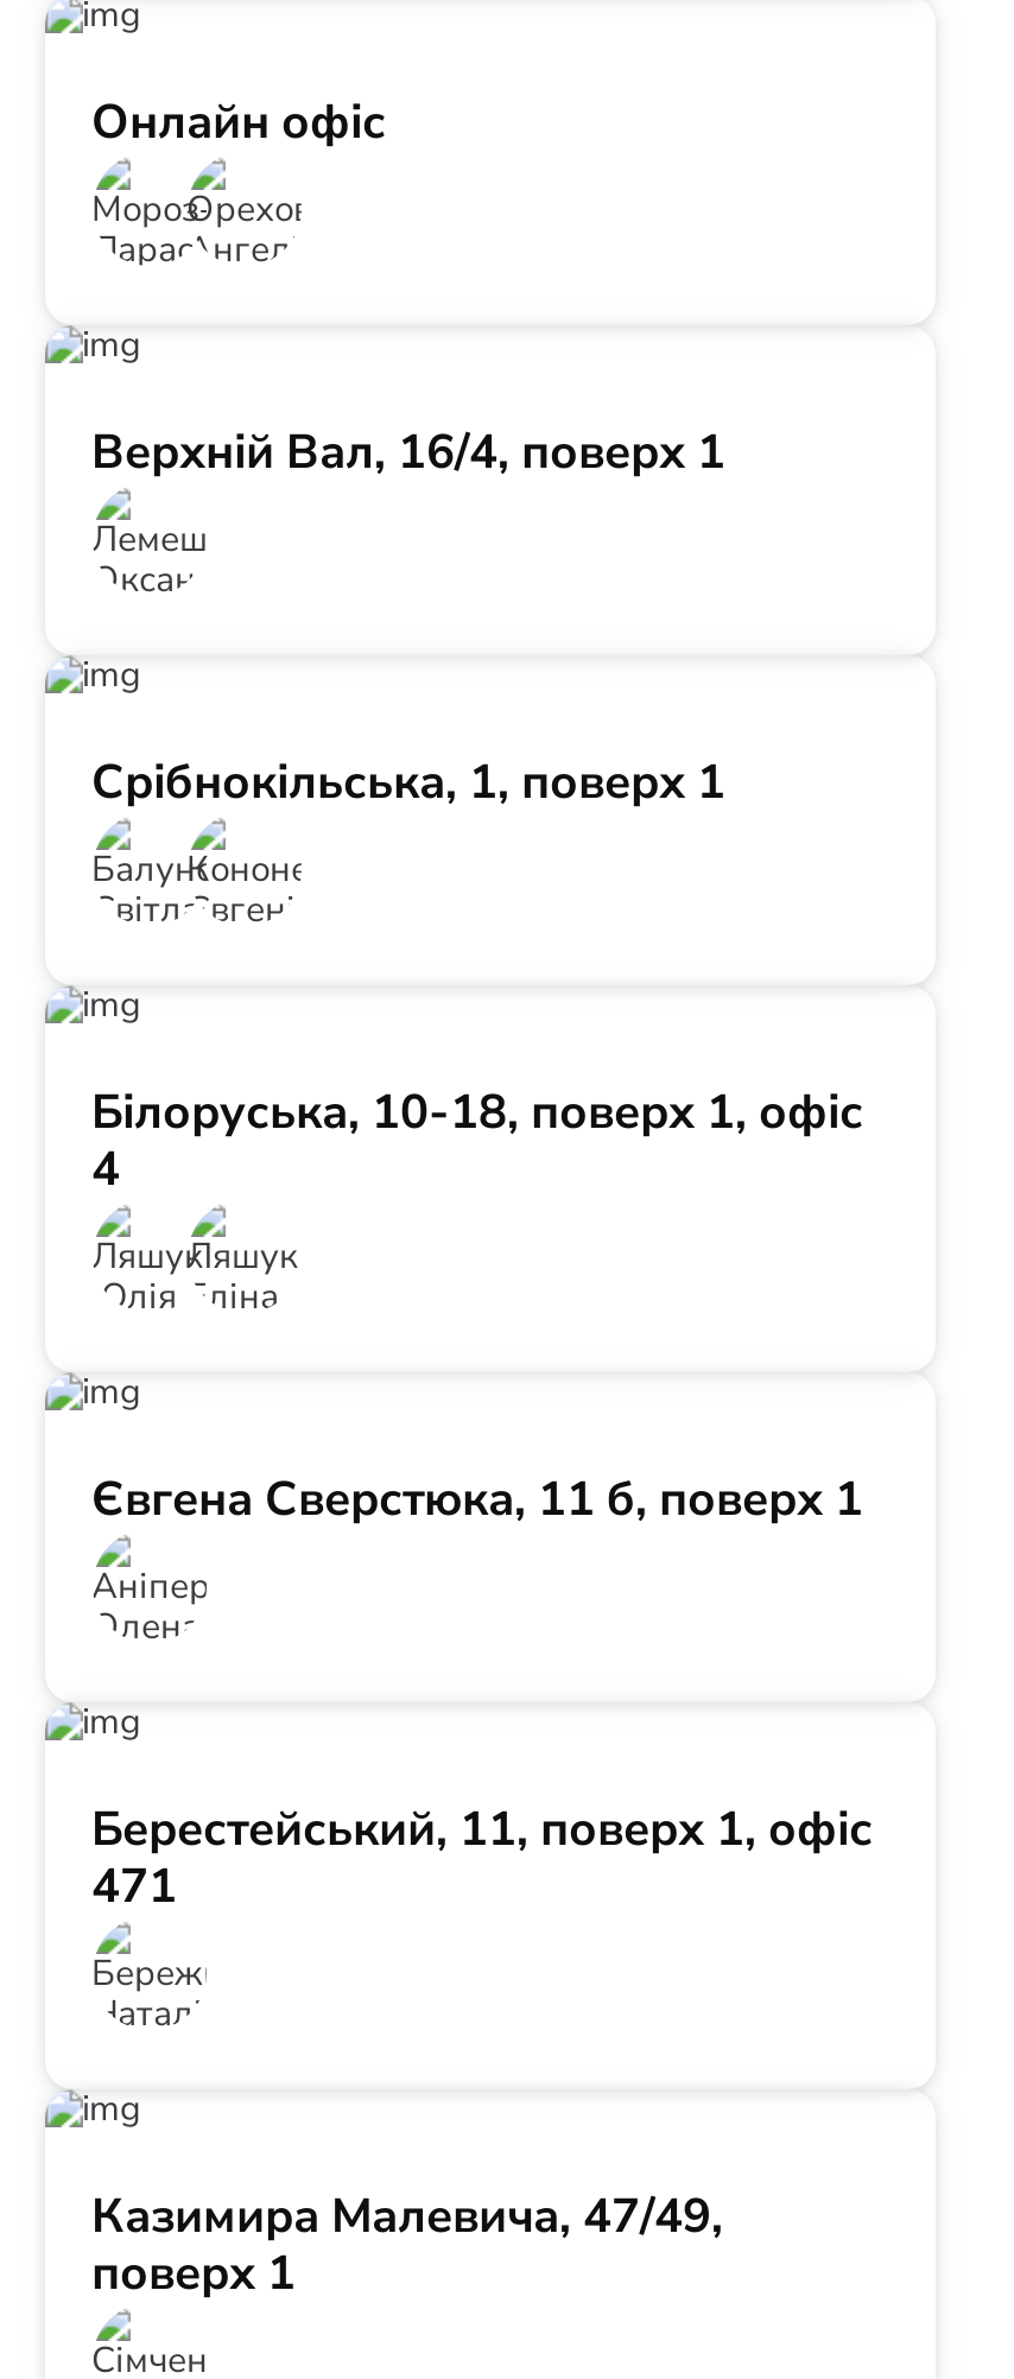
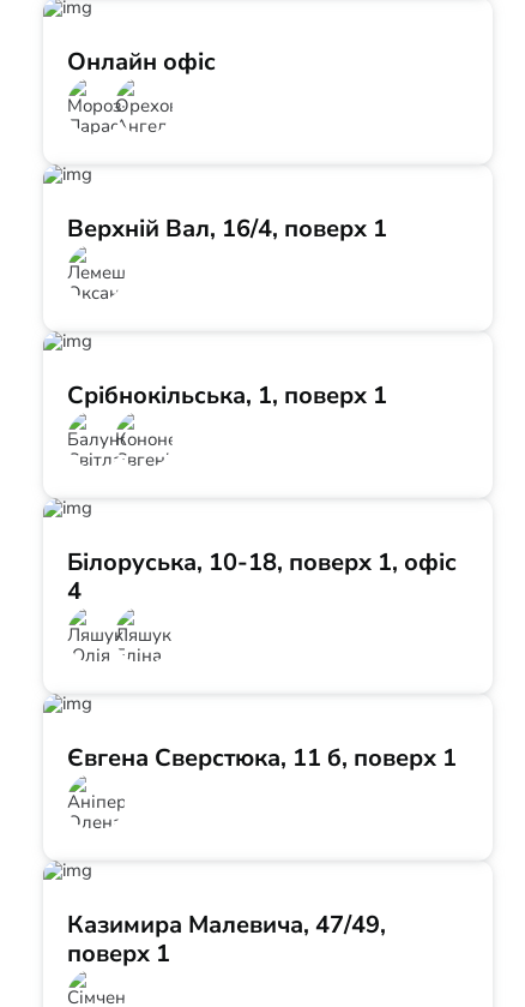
[91,1797,873,1918] Берестейський, 11, поверх 1, офіс | 471 -> none

